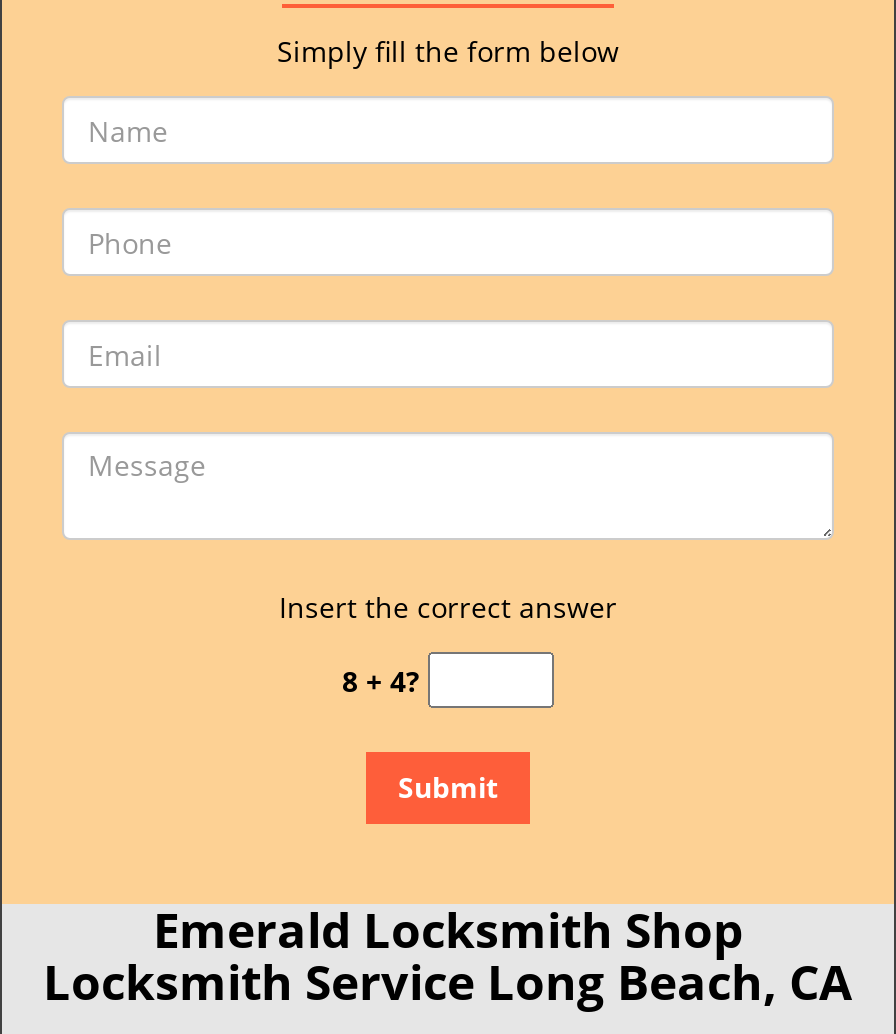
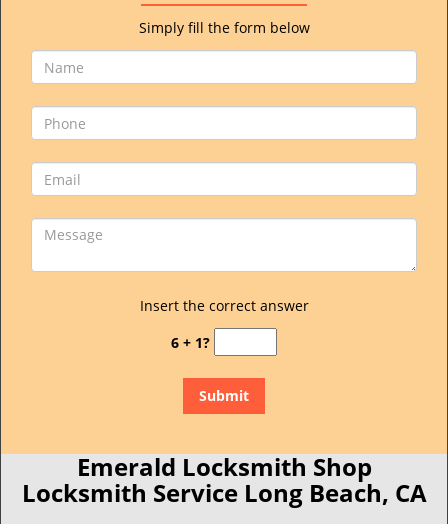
[342,662,420,700] 8 + 4? -> [171,333,210,352] 6 + 1?

